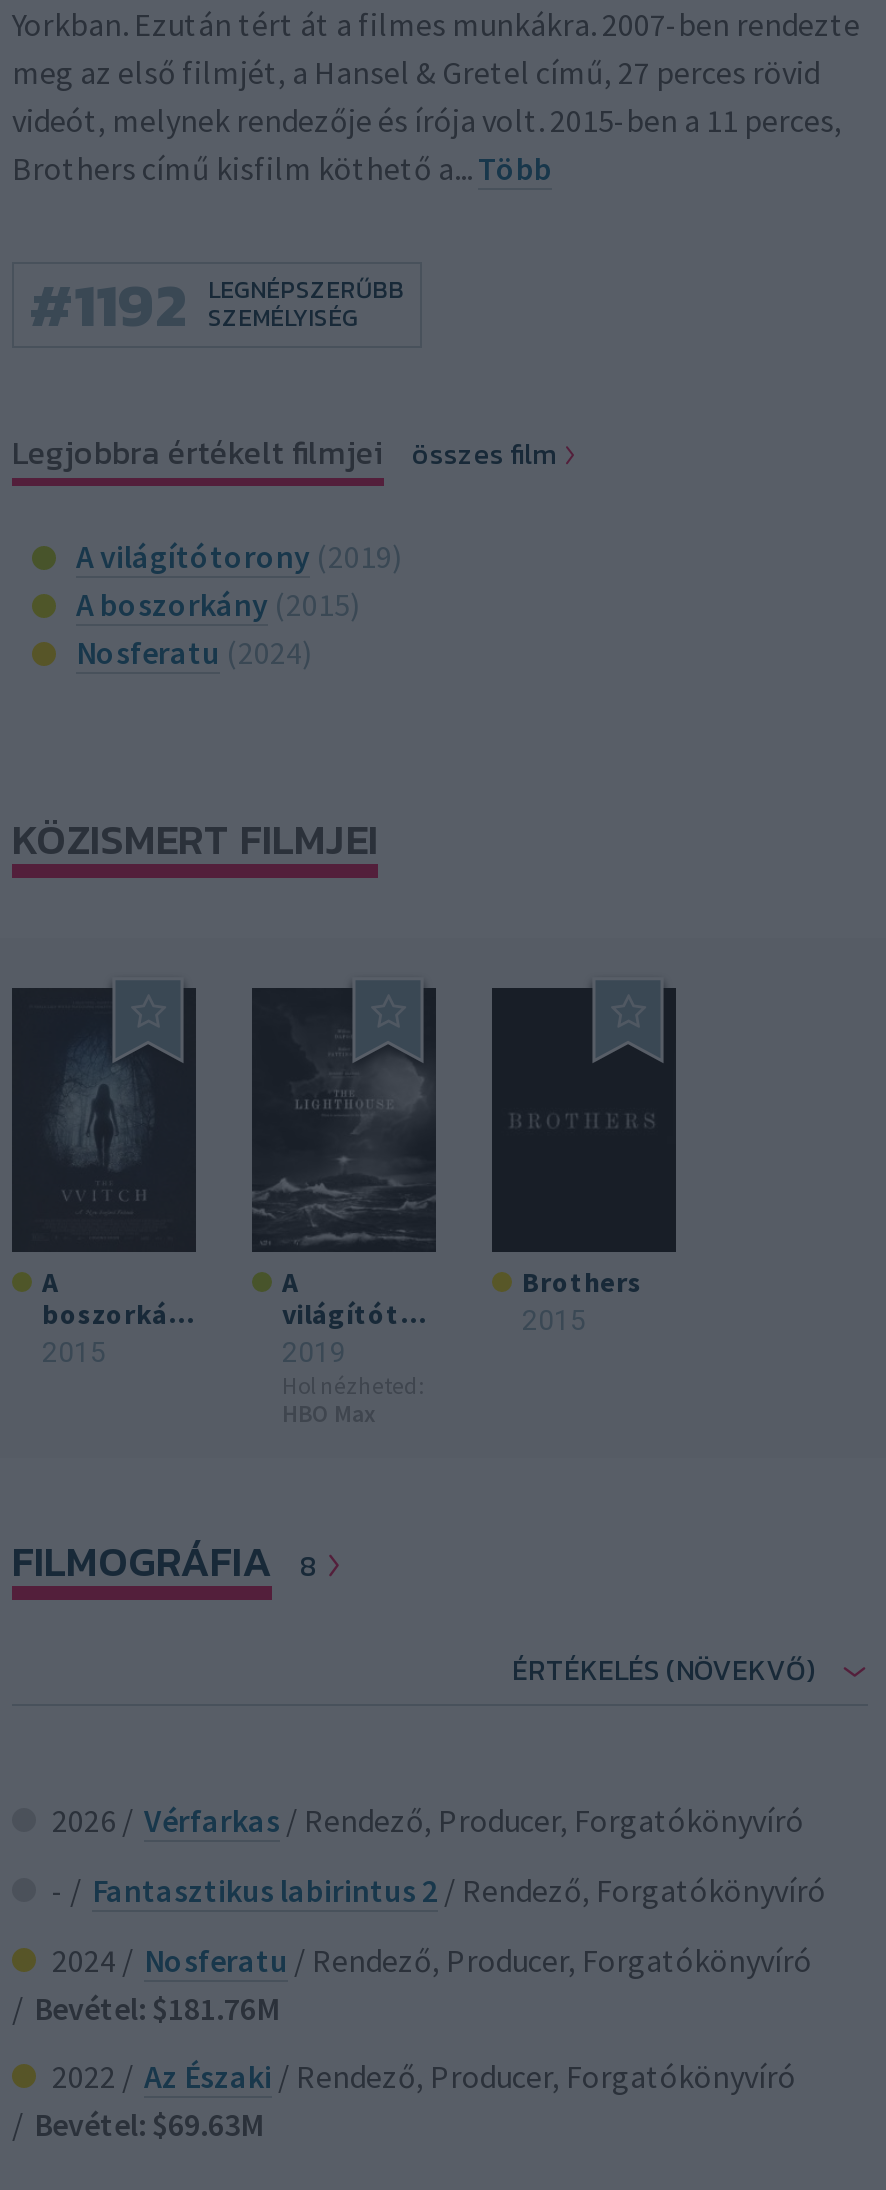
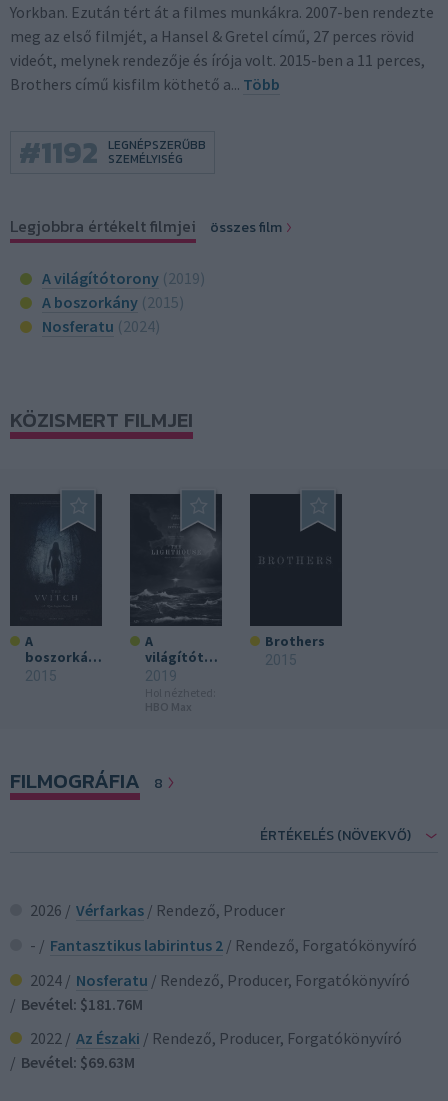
[52,1799,804,1839] 2026 / Vérfarkas / Rendező, Producer, Forgatókönyvíró -> [30,900,285,920] 2026 / Vérfarkas / Rendező, Producer

